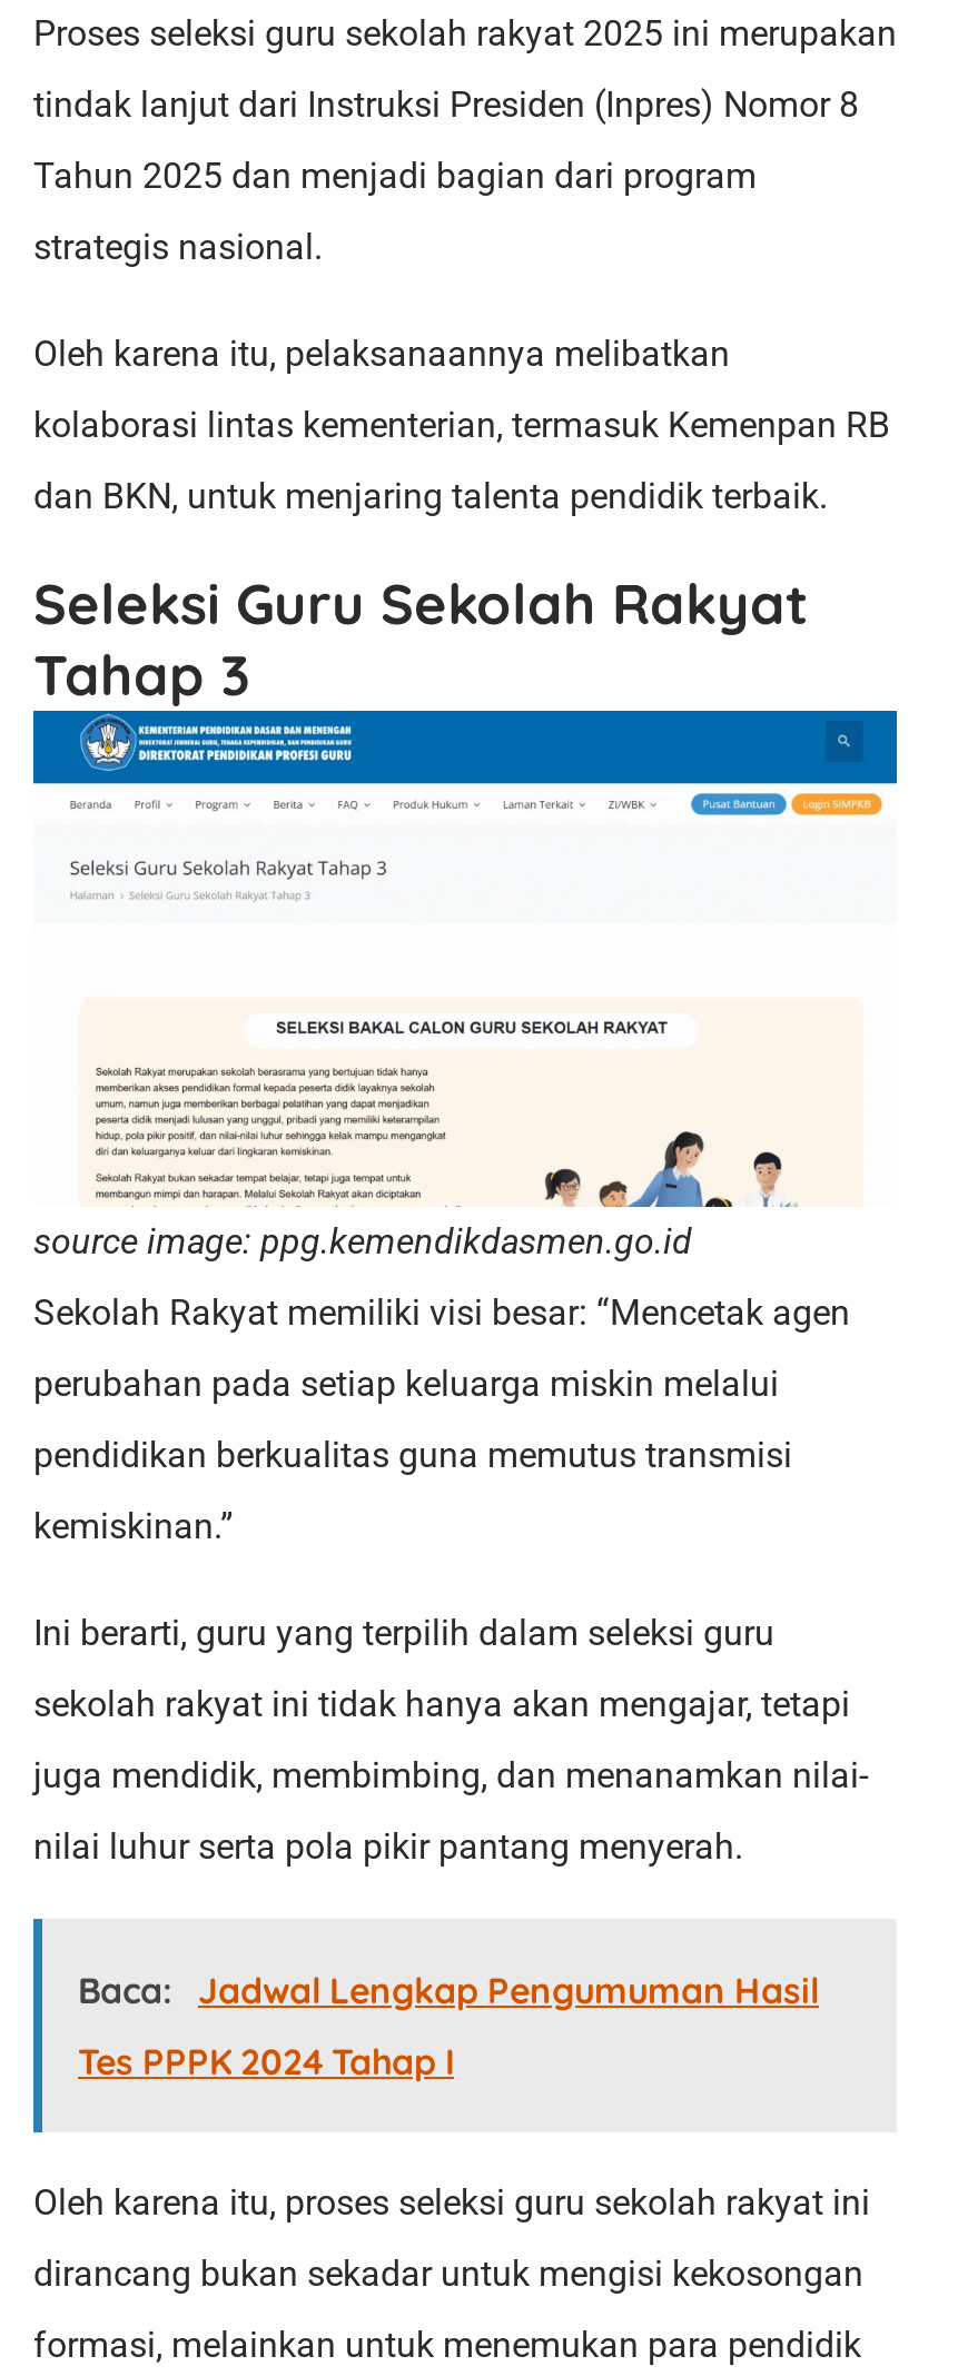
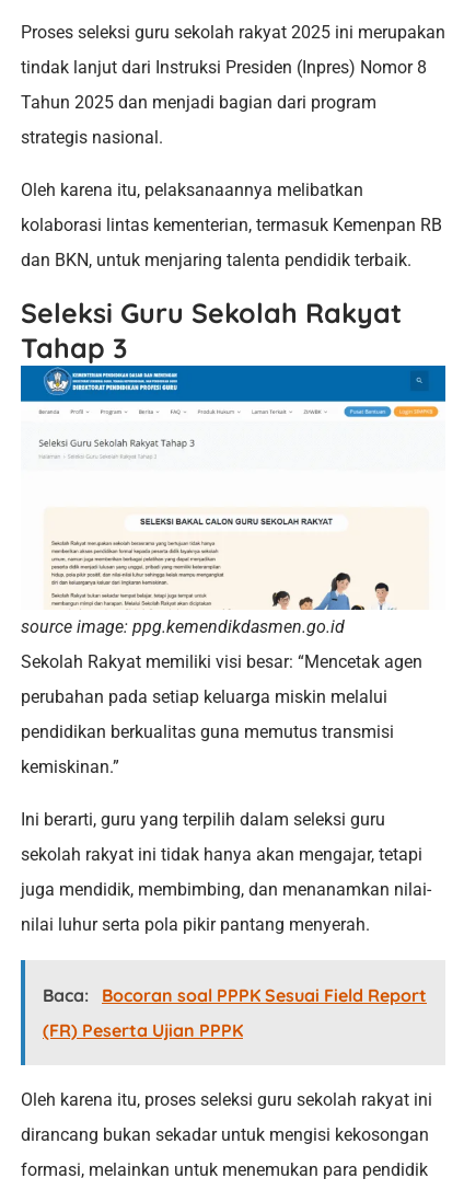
[78,1968,819,2012] Baca: Jadwal Lengkap Pengumuman Hasil -> [43,984,427,1006] Baca: Bocoran soal PPPK Sesuai Field Report
[78,2039,454,2083] Tes PPPK 2024 Tahap I -> [43,1019,243,1041] (FR) Peserta Ujian PPPK

